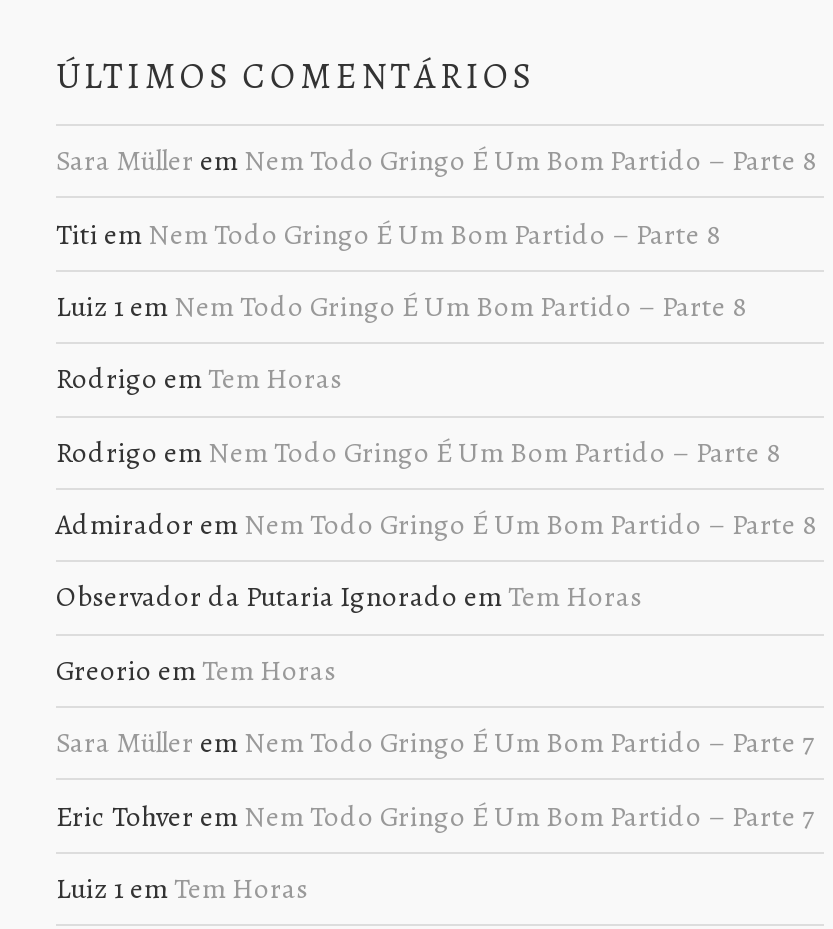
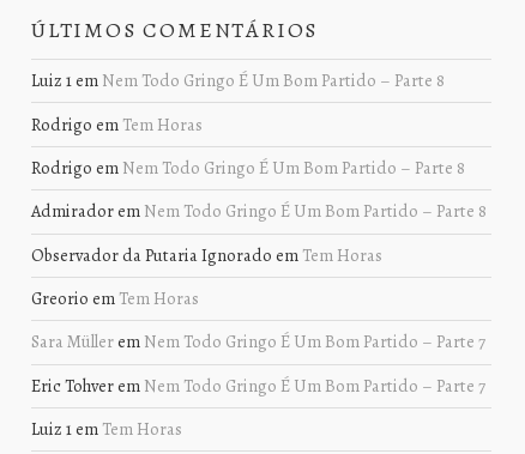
[56,140,816,253] Sara Müller em Nem Todo Gringo É Um Bom Partido – Parte 8 | Titi em Nem Todo Gringo É Um Bom Partido – Parte 8 -> none

